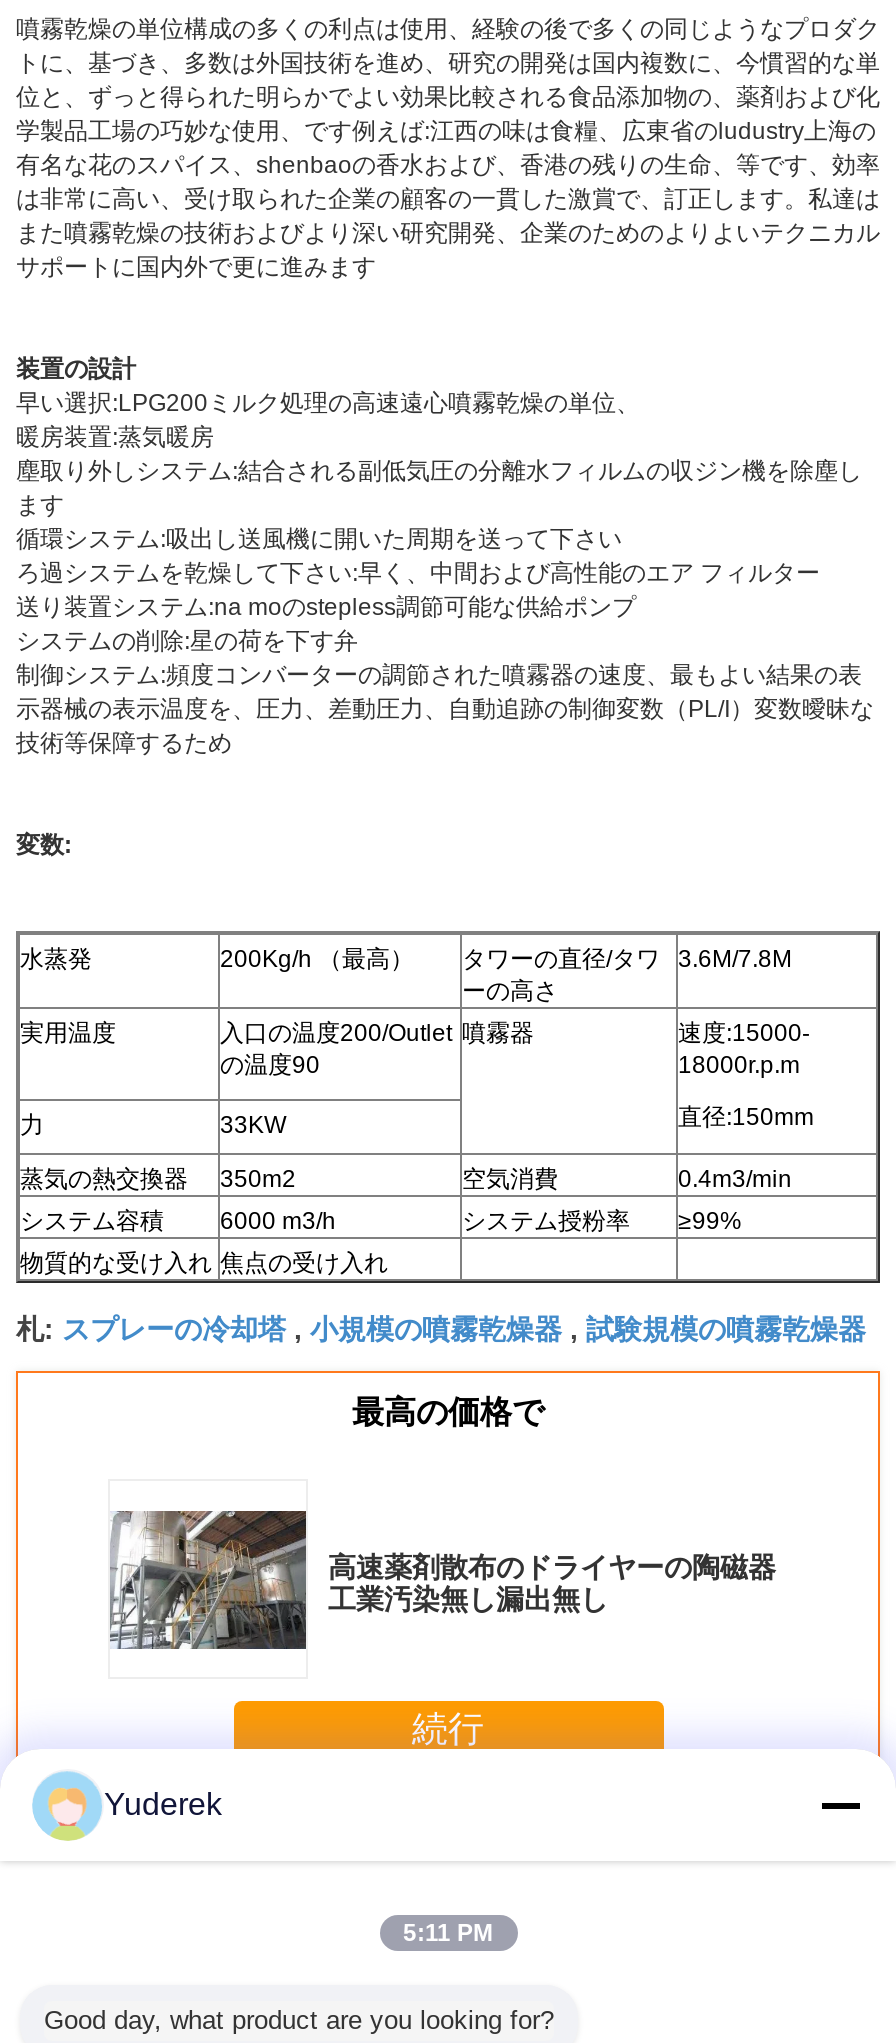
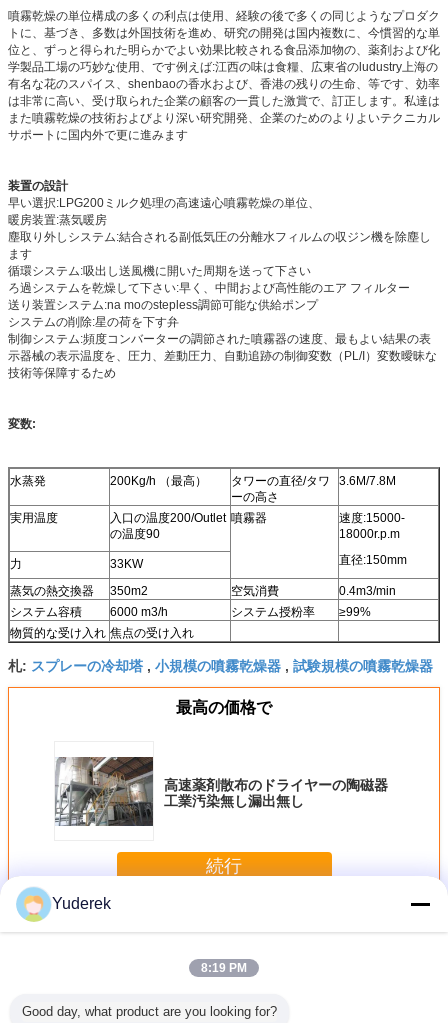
[403,1919,493,1947] 5:11 PM -> [201,961,247,975] 8:19 PM

